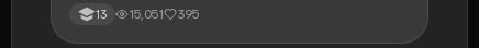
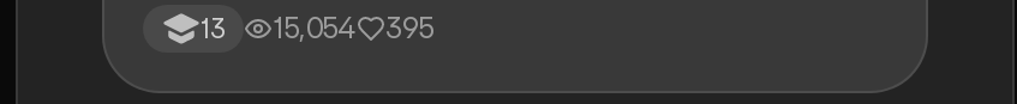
[96,6,199,22] 13 15,051 395 -> [201,11,433,46] 13 15,054 395

